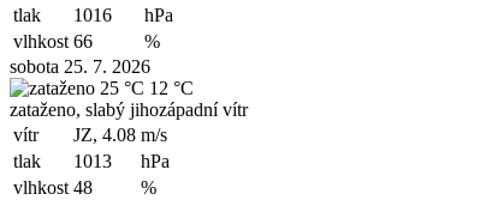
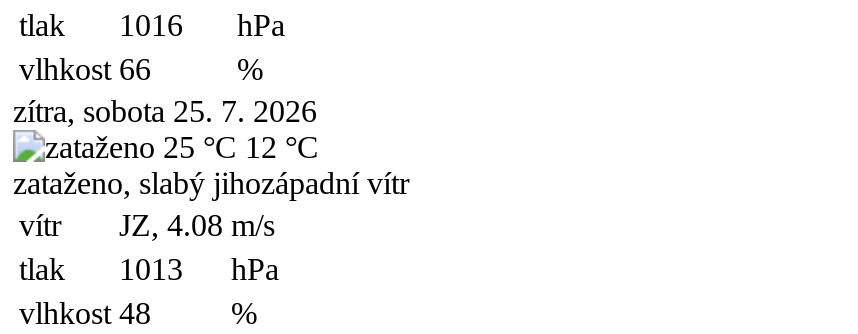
[10,56,150,76] sobota 25. 7. 2026 -> [13,93,317,127] zítra, sobota 25. 7. 2026

